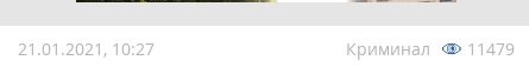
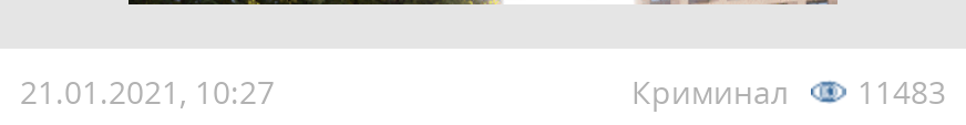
[346,38,515,60] Криминал 11479 -> [631,71,946,113] Криминал 11483

